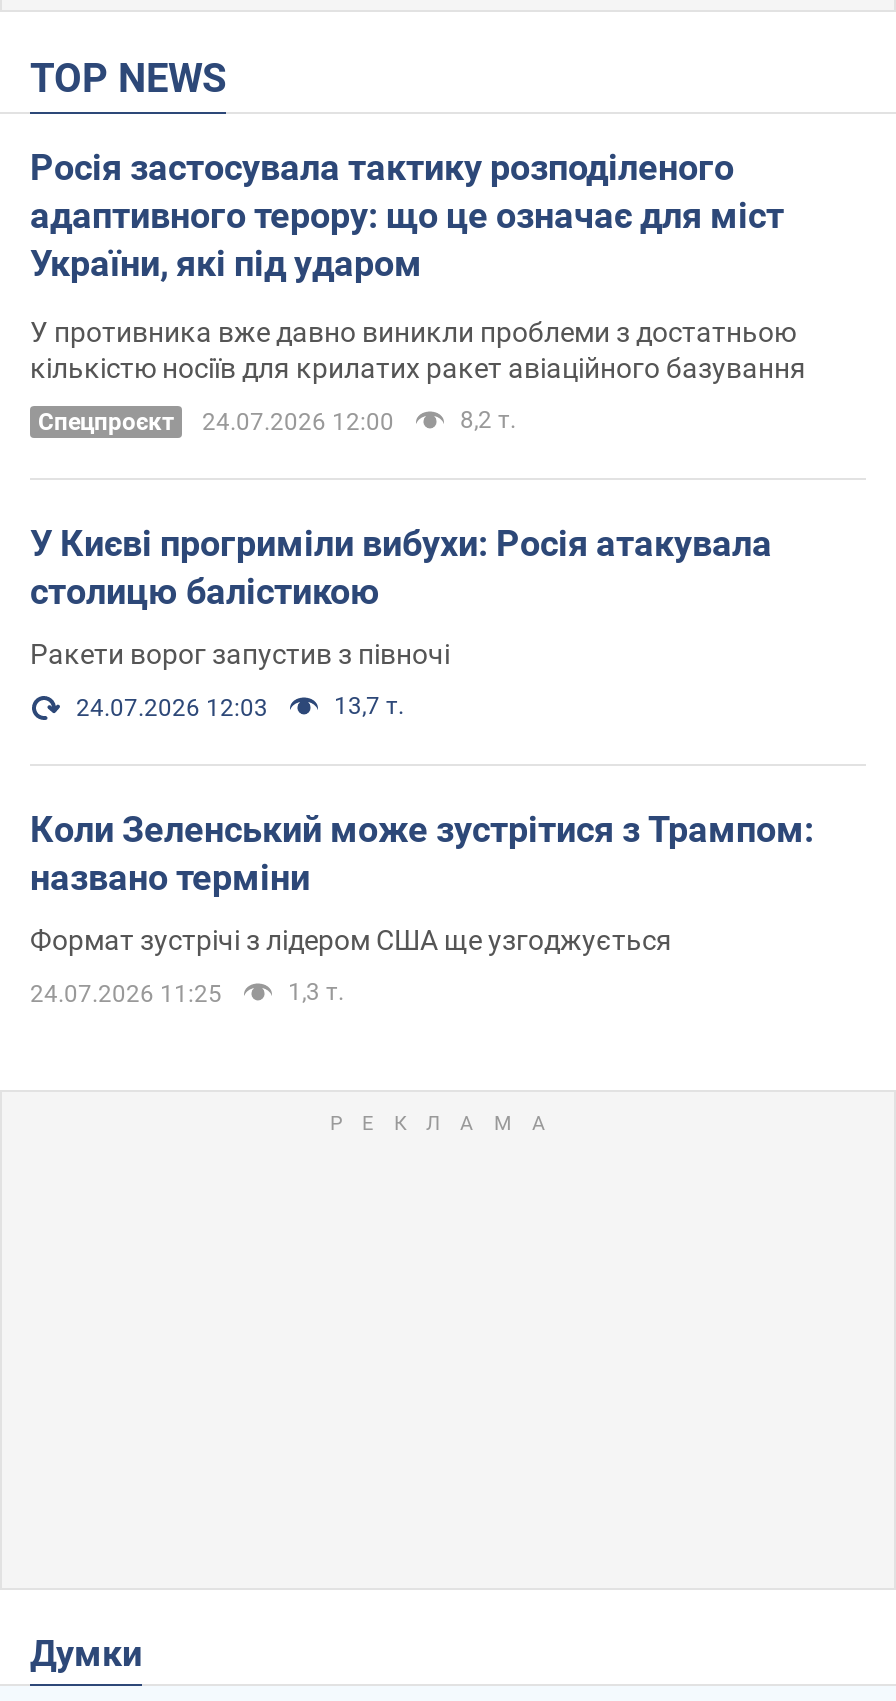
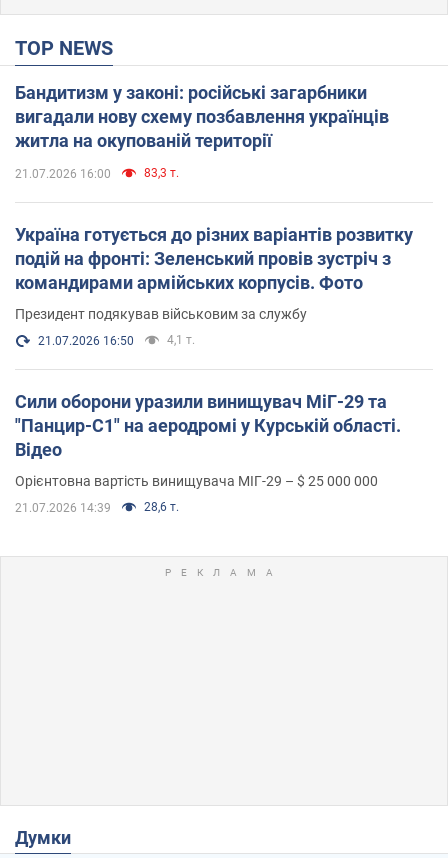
[30,145,814,1007] Росія застосувала тактику розподіленого | адаптивного терору: що це означає для міст | України, які під ударом | У противника вже давно виникли проблеми з достатньою | кількістю носіїв для крилатих ракет авіаційного базування | Cпецпроєкт | 24.07.2026 12:00 | 8,2 т. | У Києві прогриміли вибухи: Росія атакувала | столицю балістикою | Ракети ворог запустив з півночі | 24.07.2026 12:03 | 13,7 т. | Коли Зеленський може зустрітися з Трампом: | названо терміни | Формат зустрічі з лідером США ще узгоджується | 24.07.2026 11:25 | 1,3 т. -> [15,82,413,515] Бандитизм у законі: російські загарбники | вигадали нову схему позбавлення українців | житла на окупованій території | 21.07.2026 16:00 | 83,3 т. | Україна готується до різних варіантів розвитку | подій на фронті: Зеленський провів зустріч з | командирами армійських корпусів. Фото | Президент подякував військовим за службу | 21.07.2026 16:50 | 4,1 т. | Сили оборони уразили винищувач МіГ-29 та | "Панцир-С1" на аеродромі у Курській області. | Відео | Орієнтовна вартість винищувача МІГ-29 – $ 25 000 000 | 21.07.2026 14:39 | 28,6 т.

